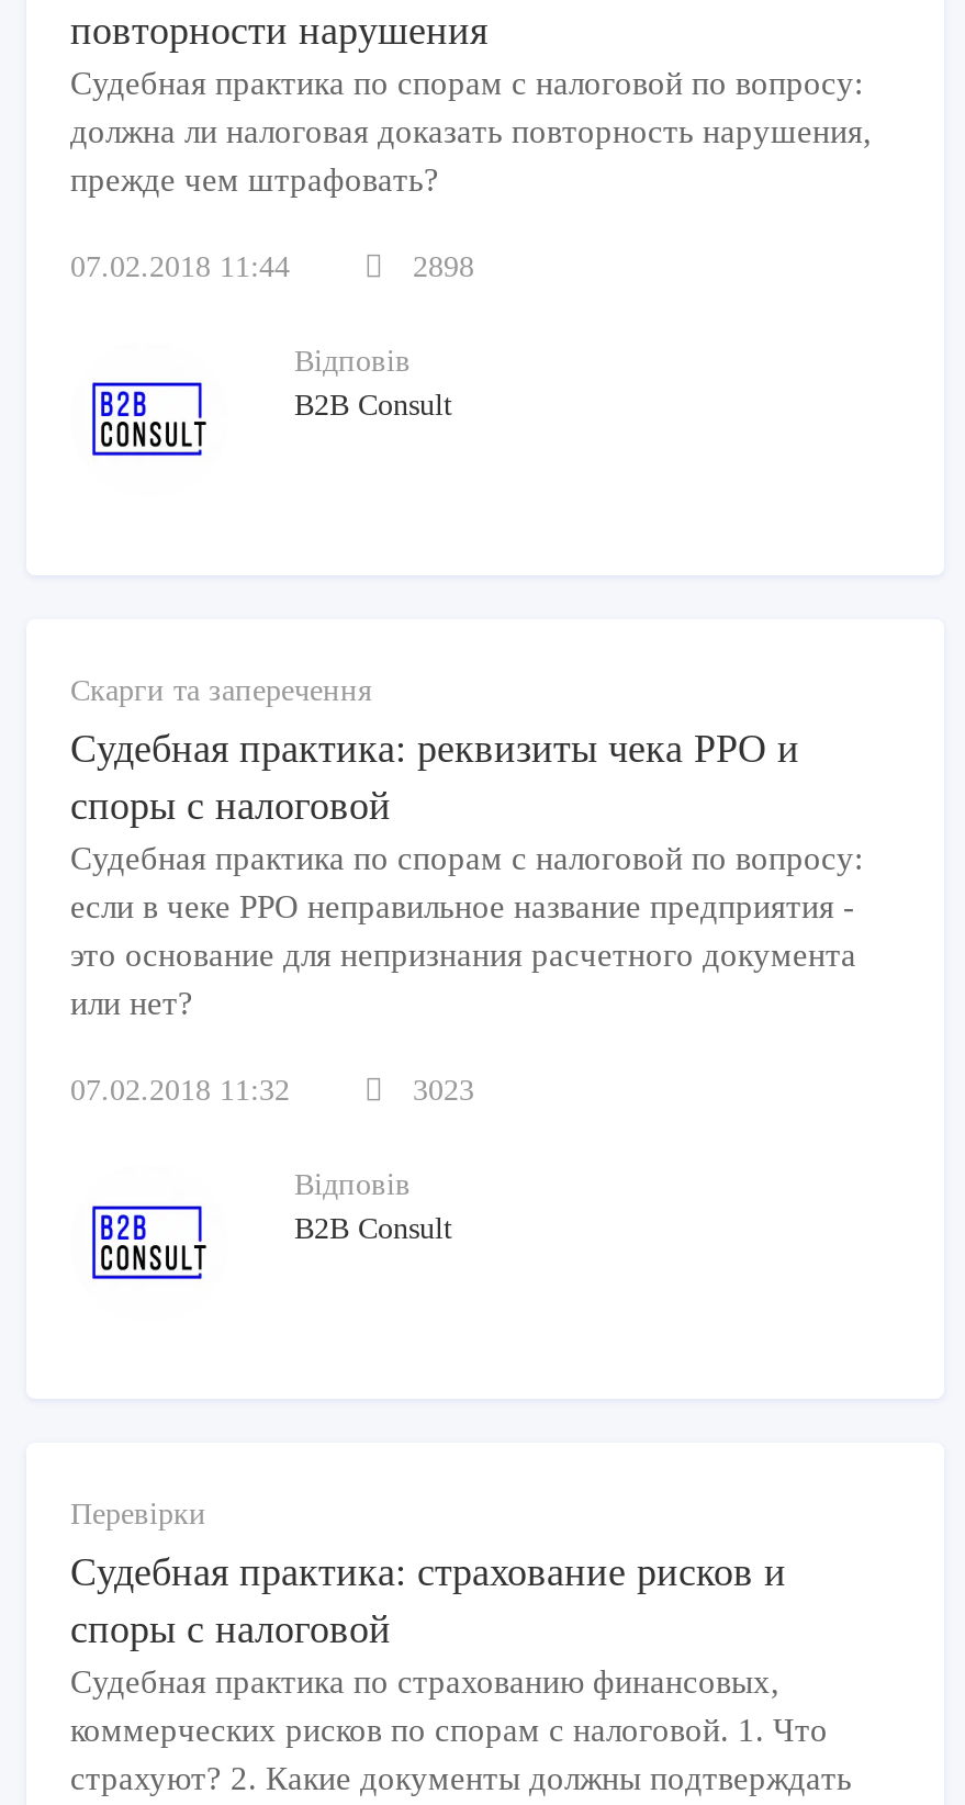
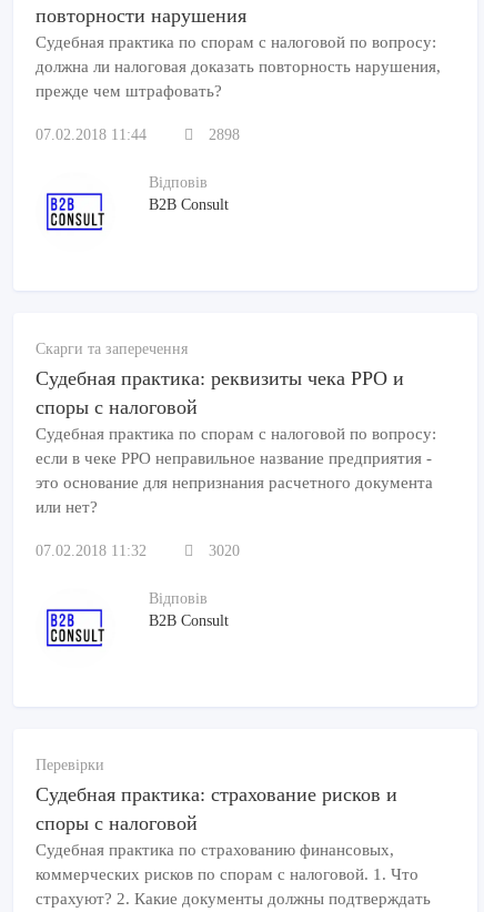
[404,1074,474,1106] 3023 -> [204,542,240,559] 3020

